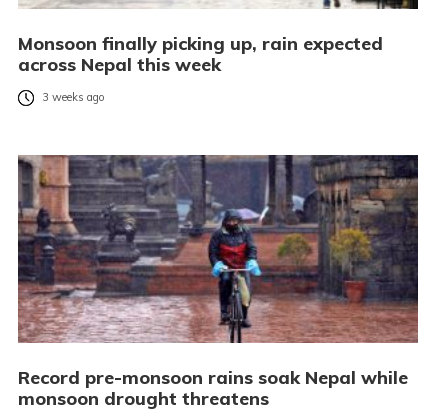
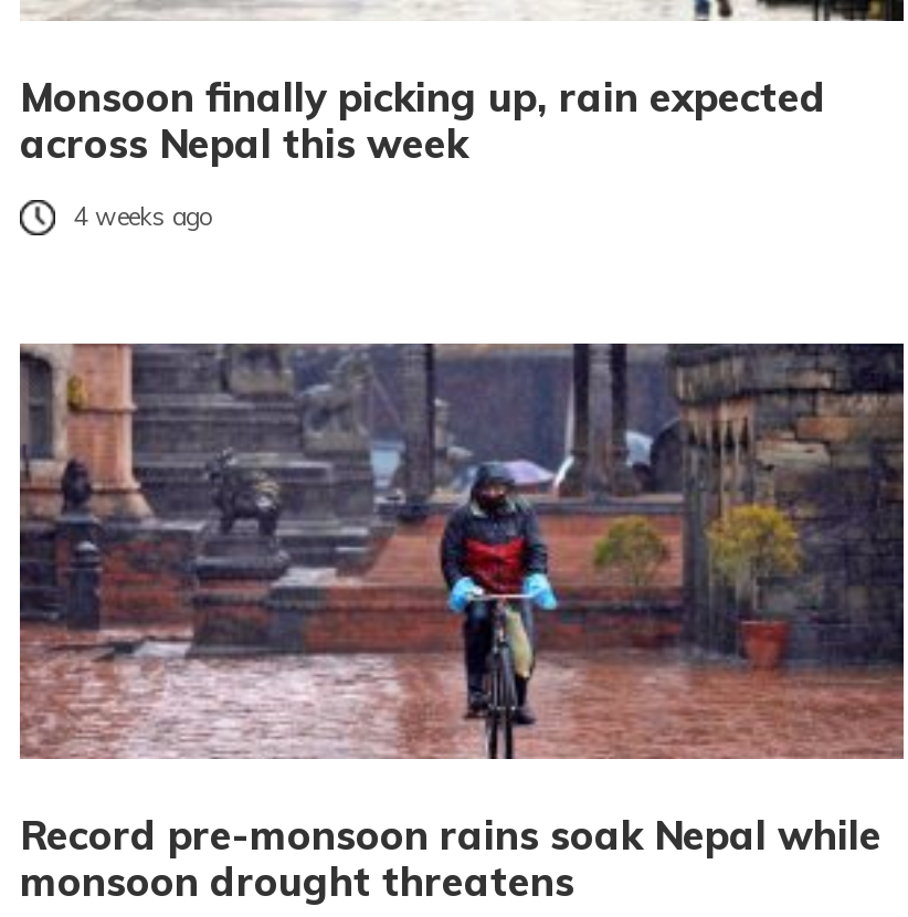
[42,91,105,105] 3 weeks ago -> [73,200,212,231] 4 weeks ago

